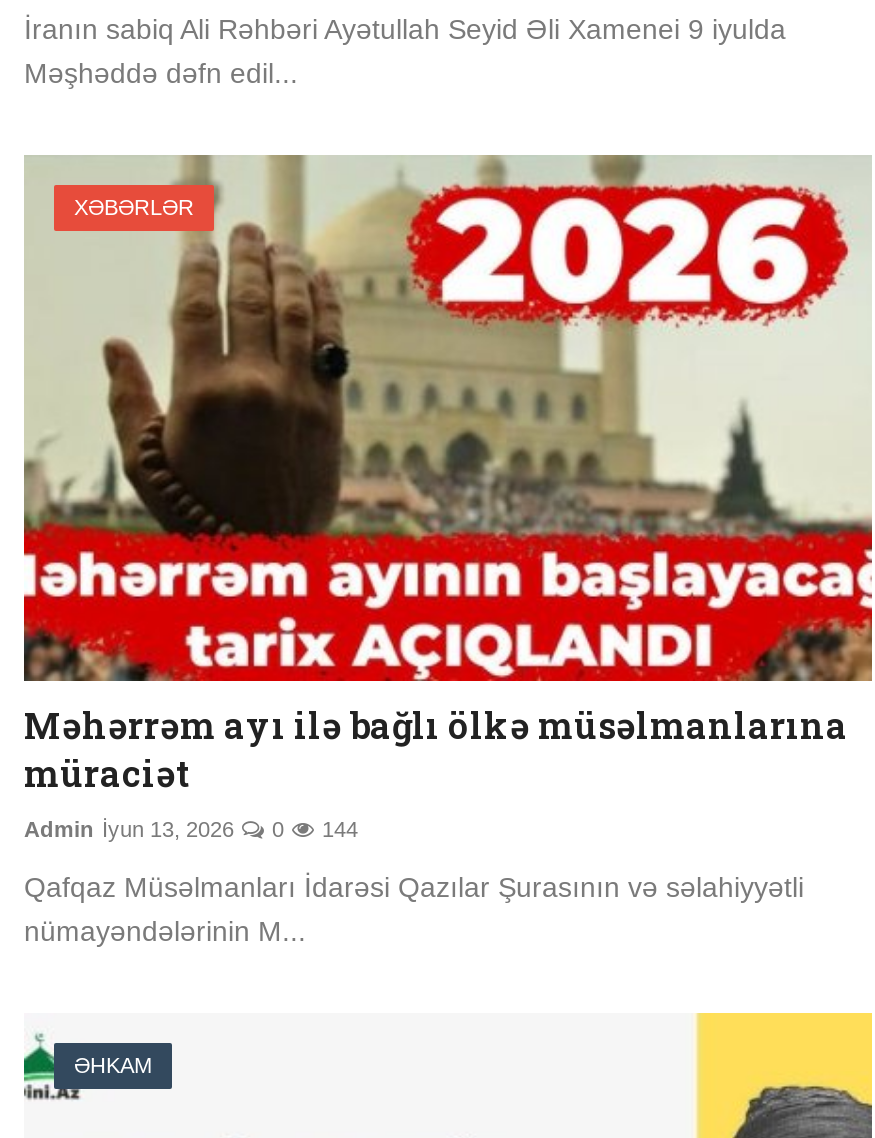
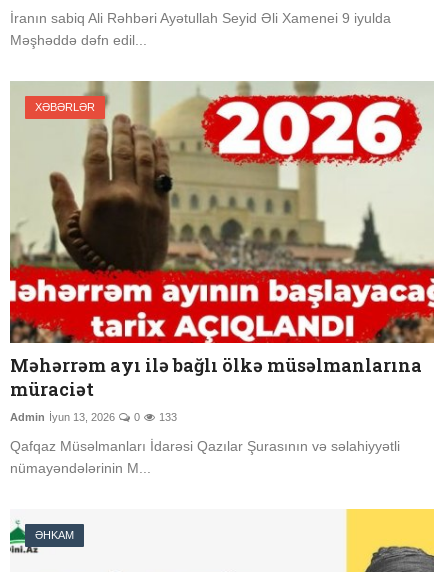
[24,816,358,840] Admin İyun 13, 2026 0 144 -> [10,411,177,423] Admin İyun 13, 2026 0 133

